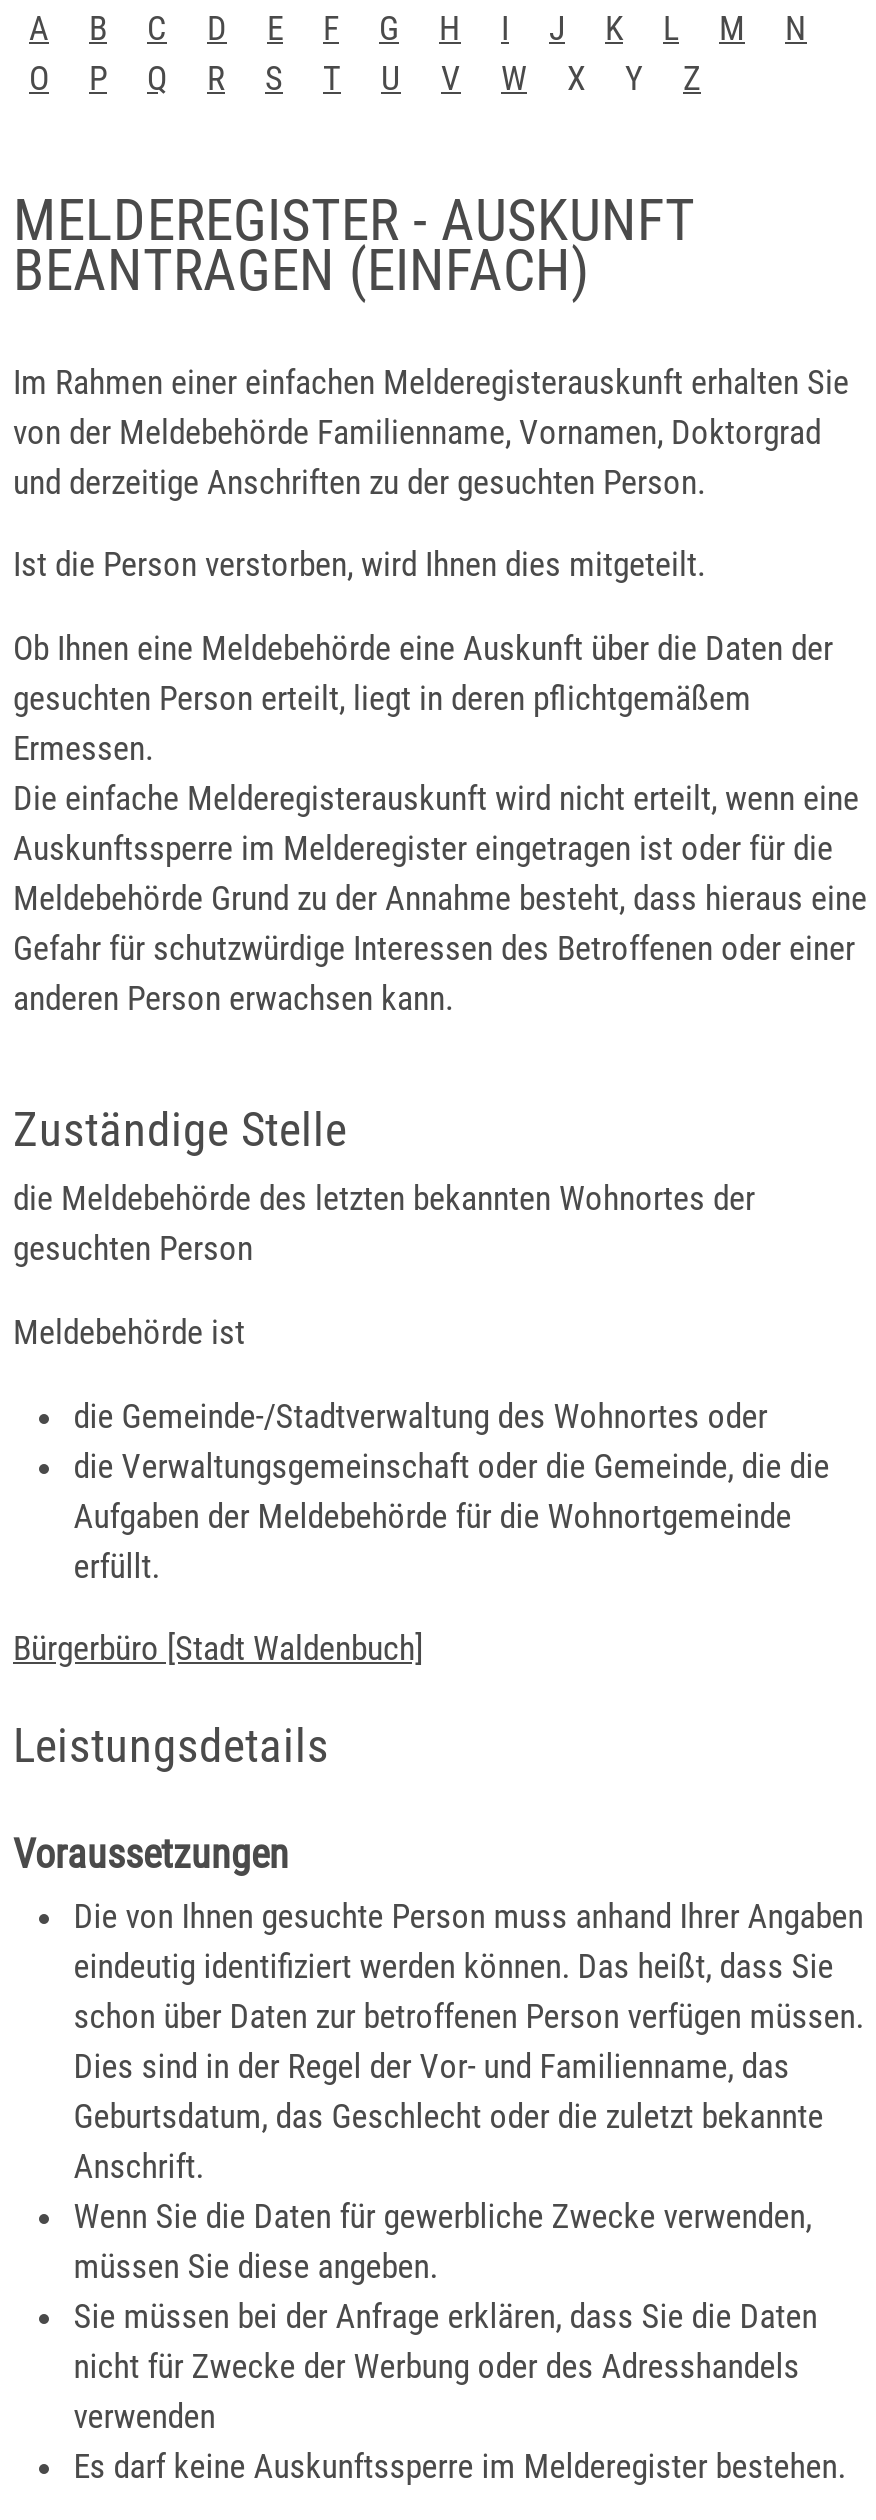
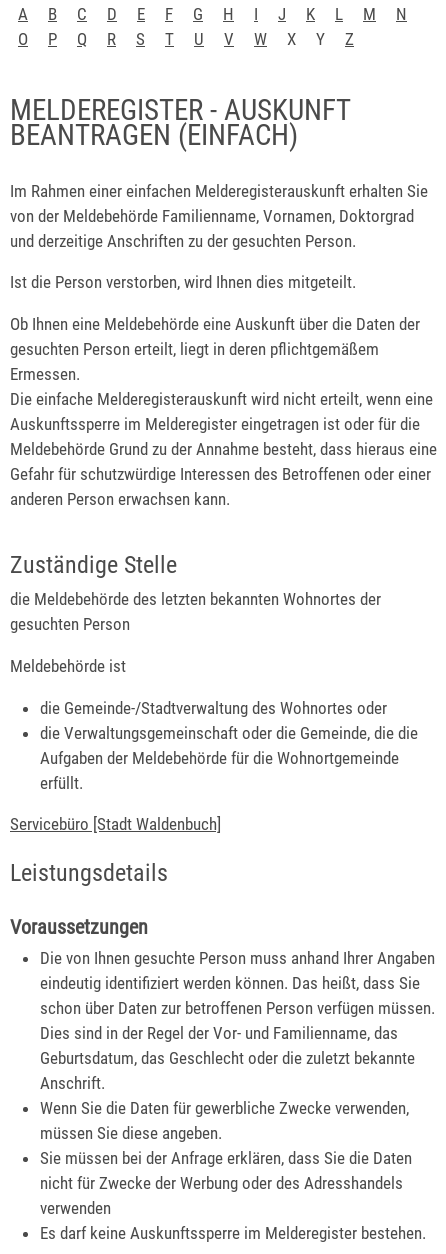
[13,1629,423,1669] Bürgerbüro [Stadt Waldenbuch] -> [10,814,221,834] Servicebüro [Stadt Waldenbuch]

